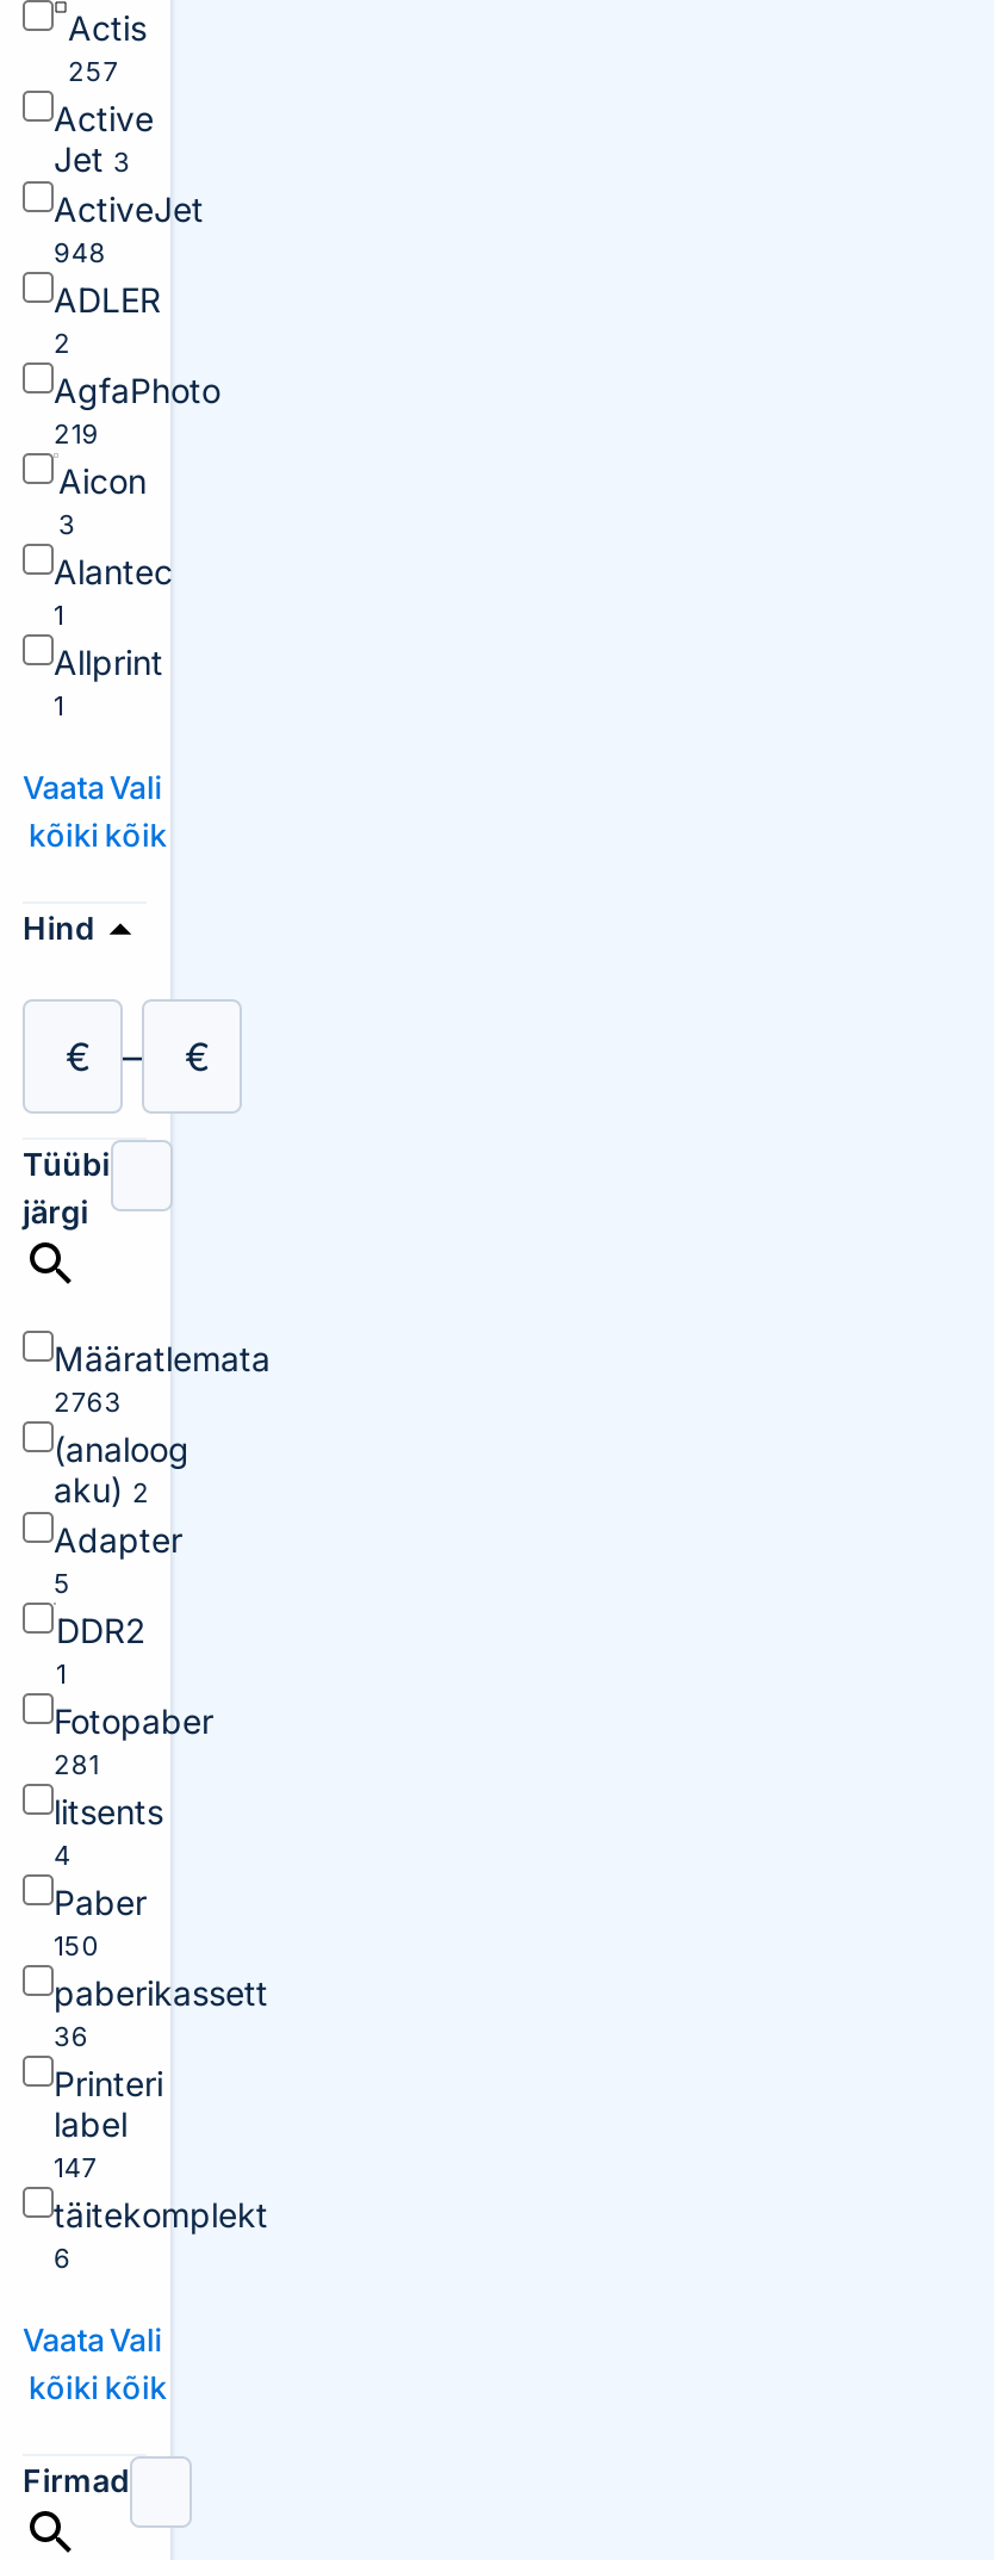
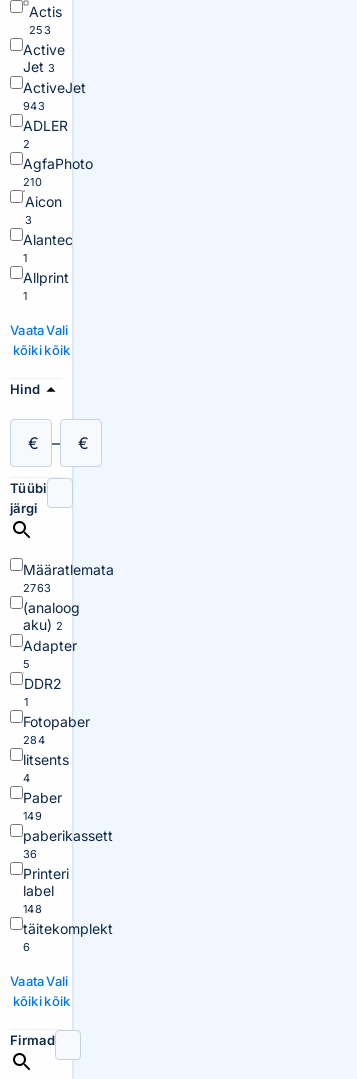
[68,55,118,88] 257 -> [29,23,51,37] 253
[54,236,107,269] 948 -> [23,99,45,113] 943
[54,417,99,451] 219 -> [23,175,42,189] 210
[54,1748,99,1781] 281 -> [23,733,45,747] 284
[54,1929,99,1963] 150 -> [23,809,42,823] 149
[54,2151,97,2184] 147 -> [23,902,42,916] 148

